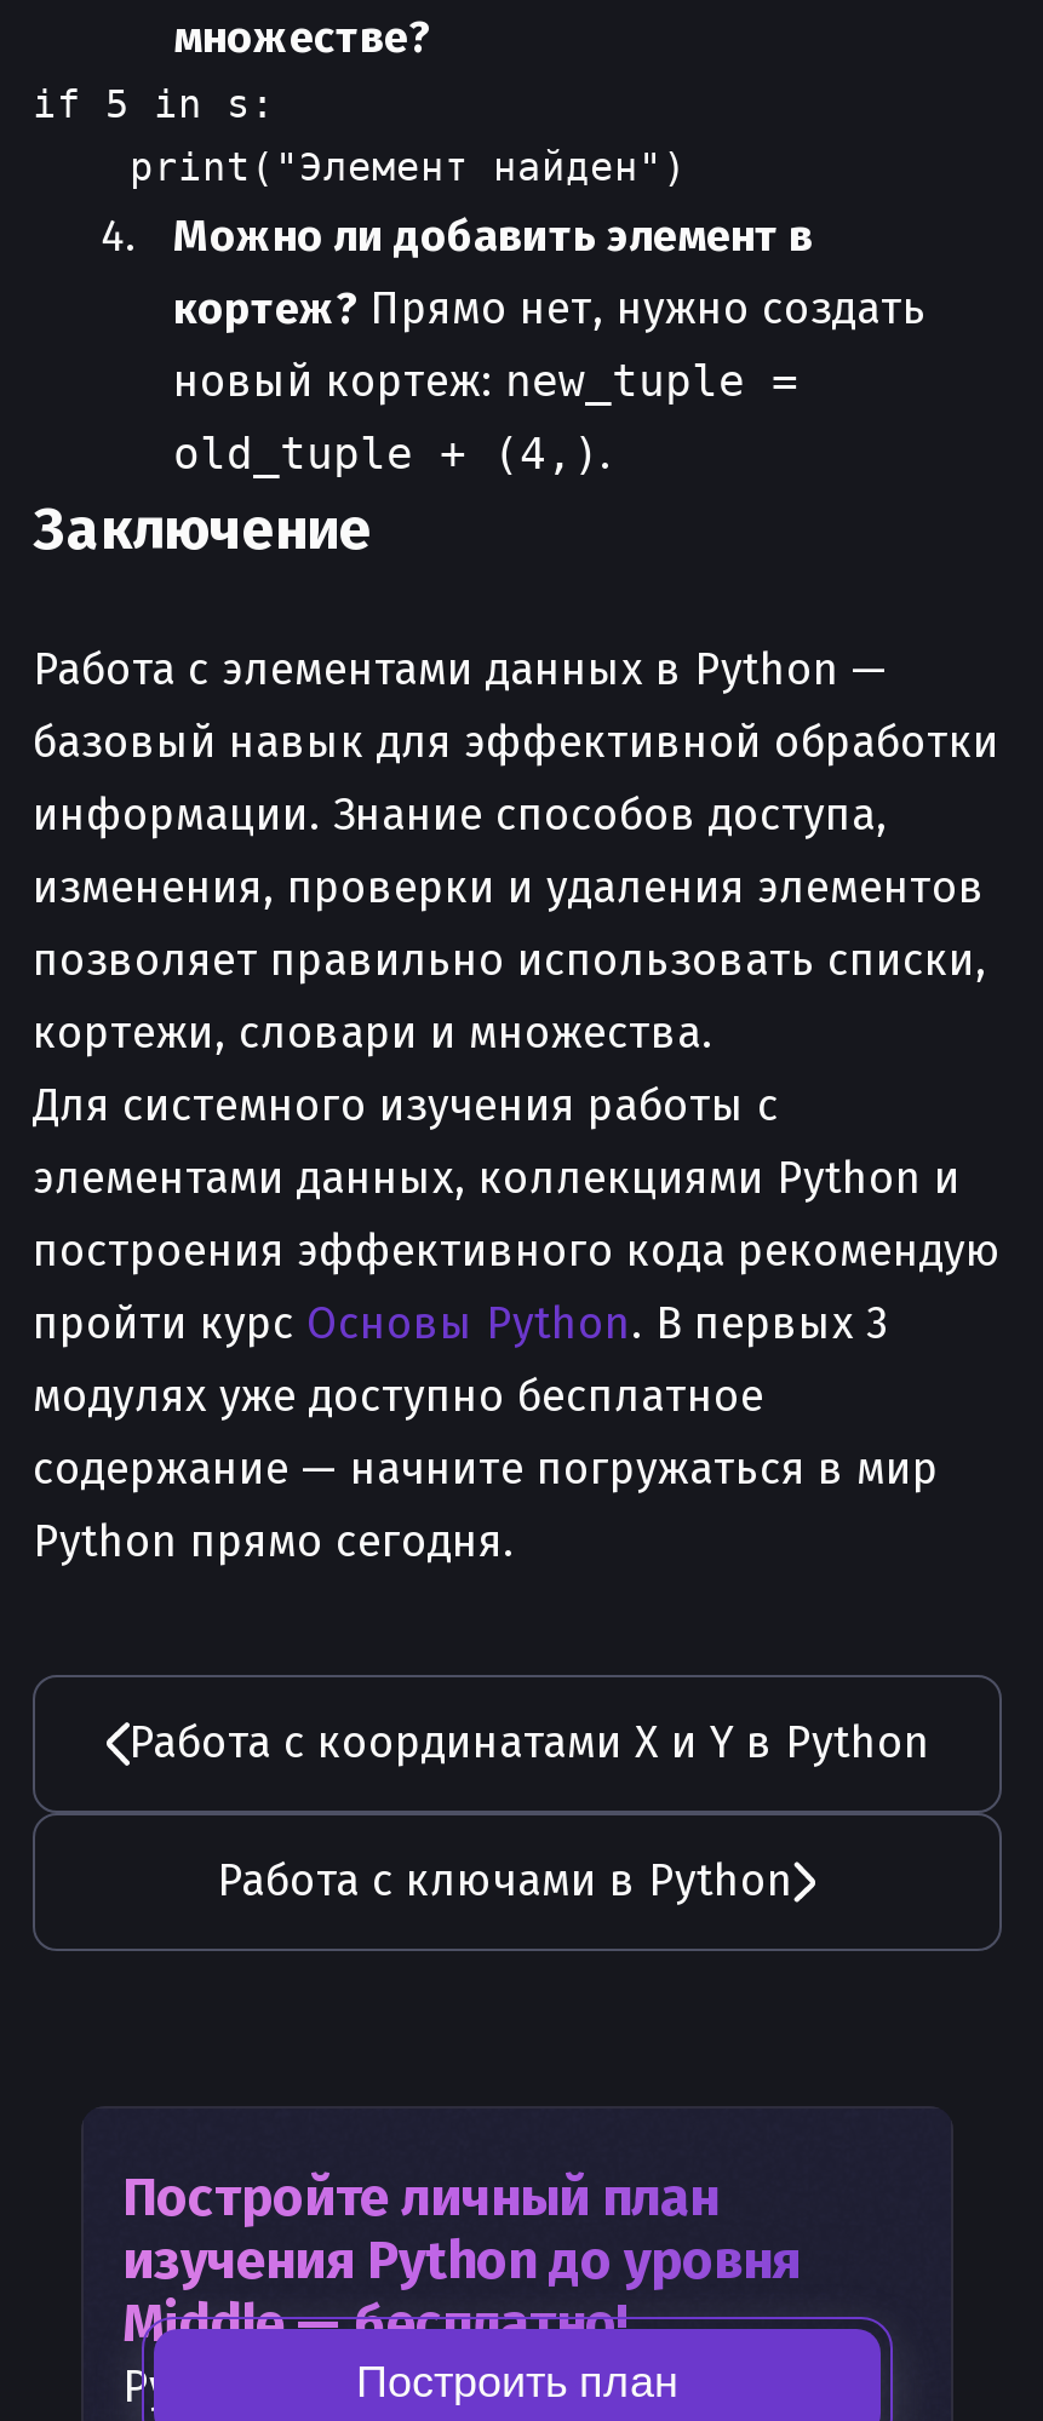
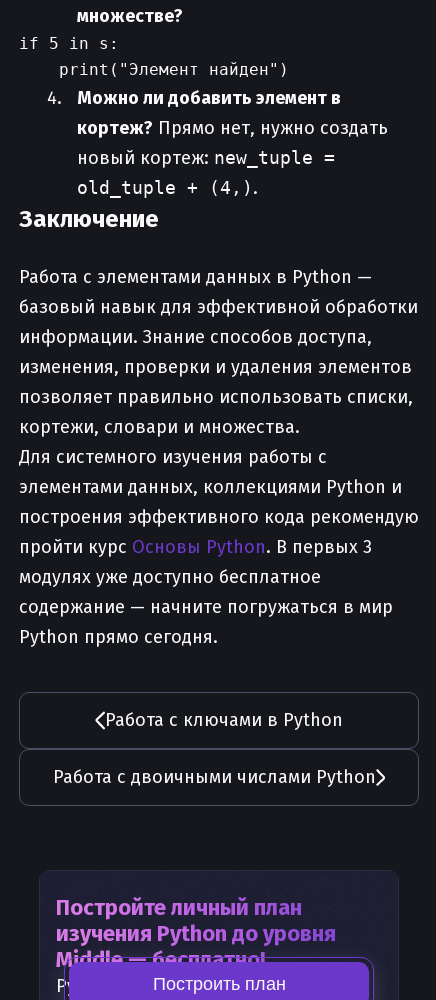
[128,1716,930,1769] Работа с координатами X и Y в Python -> none
moved [217,1854,793,1907] -> [105,709,343,731]: Работа с ключами в Python
none -> [52,766,375,788] Работа с двоичными числами Python

